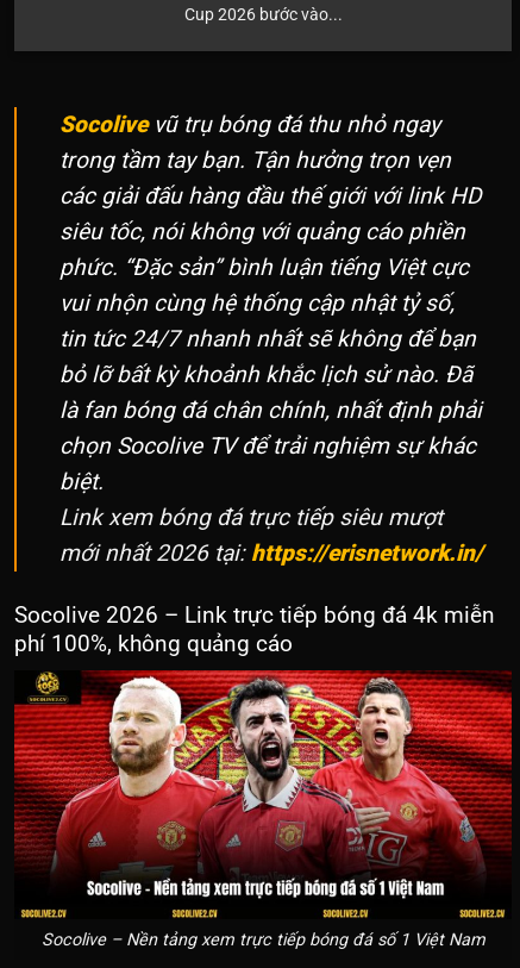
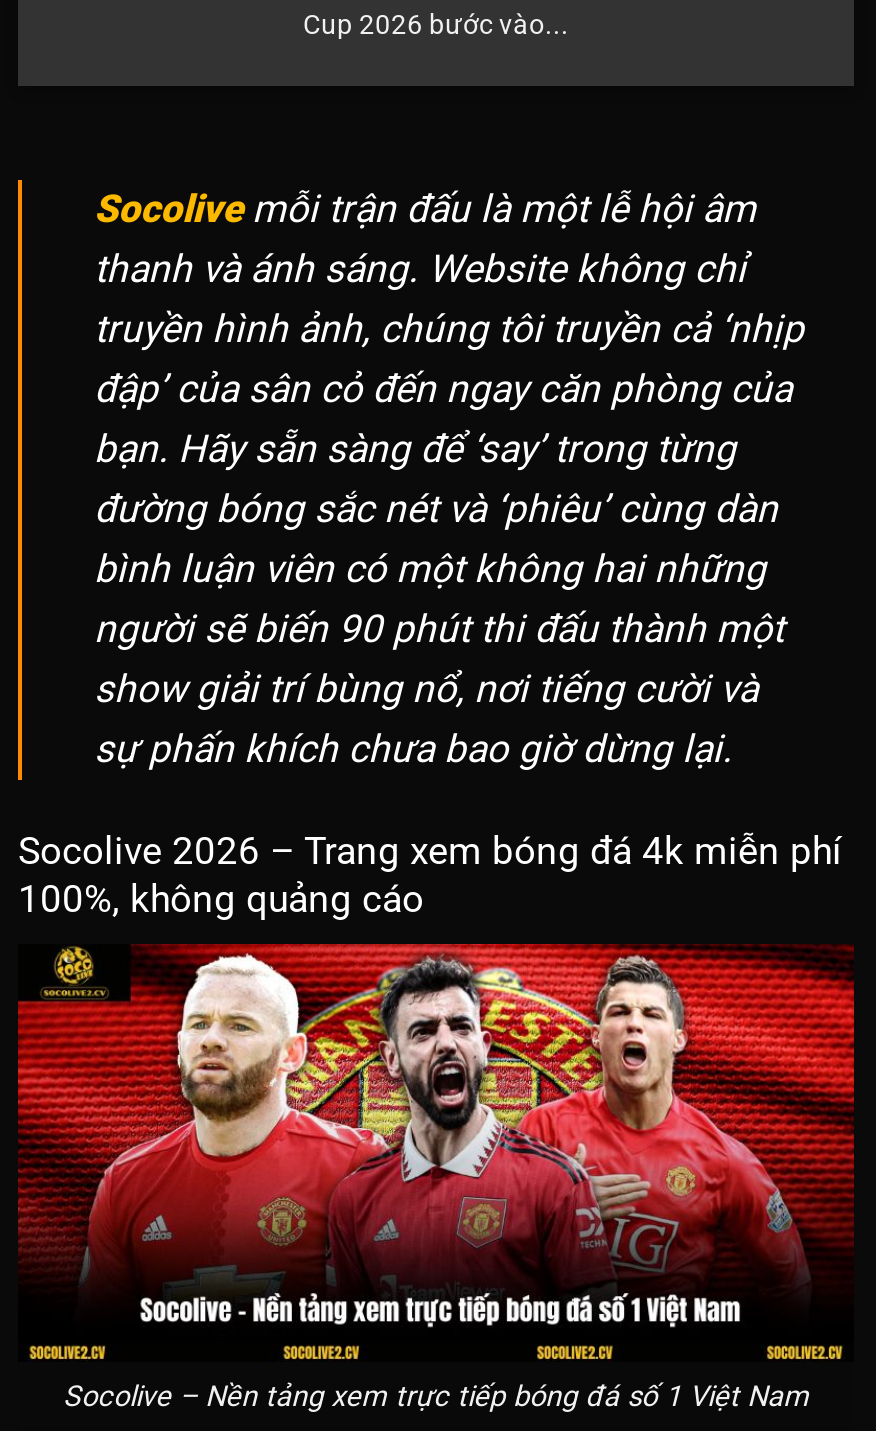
[59,111,483,567] Socolive vũ trụ bóng đá thu nhỏ ngay | trong tầm tay bạn. Tận hưởng trọn vẹn | các giải đấu hàng đầu thế giới với link HD | siêu tốc, nói không với quảng cáo phiền | phức. “Đặc sản” bình luận tiếng Việt cực | vui nhộn cùng hệ thống cập nhật tỷ số, | tin tức 24/7 nhanh nhất sẽ không để bạn | bỏ lỡ bất kỳ khoảnh khắc lịch sử nào. Đã | là fan bóng đá chân chính, nhất định phải | chọn Socolive TV để trải nghiệm sự khác | biệt. | Link xem bóng đá trực tiếp siêu mượt | mới nhất 2026 tại: https://erisnetwork.in/ -> [94,187,804,773] Socolive mỗi trận đấu là một lễ hội âm | thanh và ánh sáng. Website không chỉ | truyền hình ảnh, chúng tôi truyền cả ‘nhịp | đập’ của sân cỏ đến ngay căn phòng của | bạn. Hãy sẵn sàng để ‘say’ trong từng | đường bóng sắc nét và ‘phiêu’ cùng dàn | bình luận viên có một không hai những | người sẽ biến 90 phút thi đấu thành một | show giải trí bùng nổ, nơi tiếng cười và | sự phấn khích chưa bao giờ dừng lại.
[14,602,495,658] Socolive 2026 – Link trực tiếp bóng đá 4k miễn | phí 100%, không quảng cáo -> [18,829,842,923] Socolive 2026 – Trang xem bóng đá 4k miễn phí | 100%, không quảng cáo

